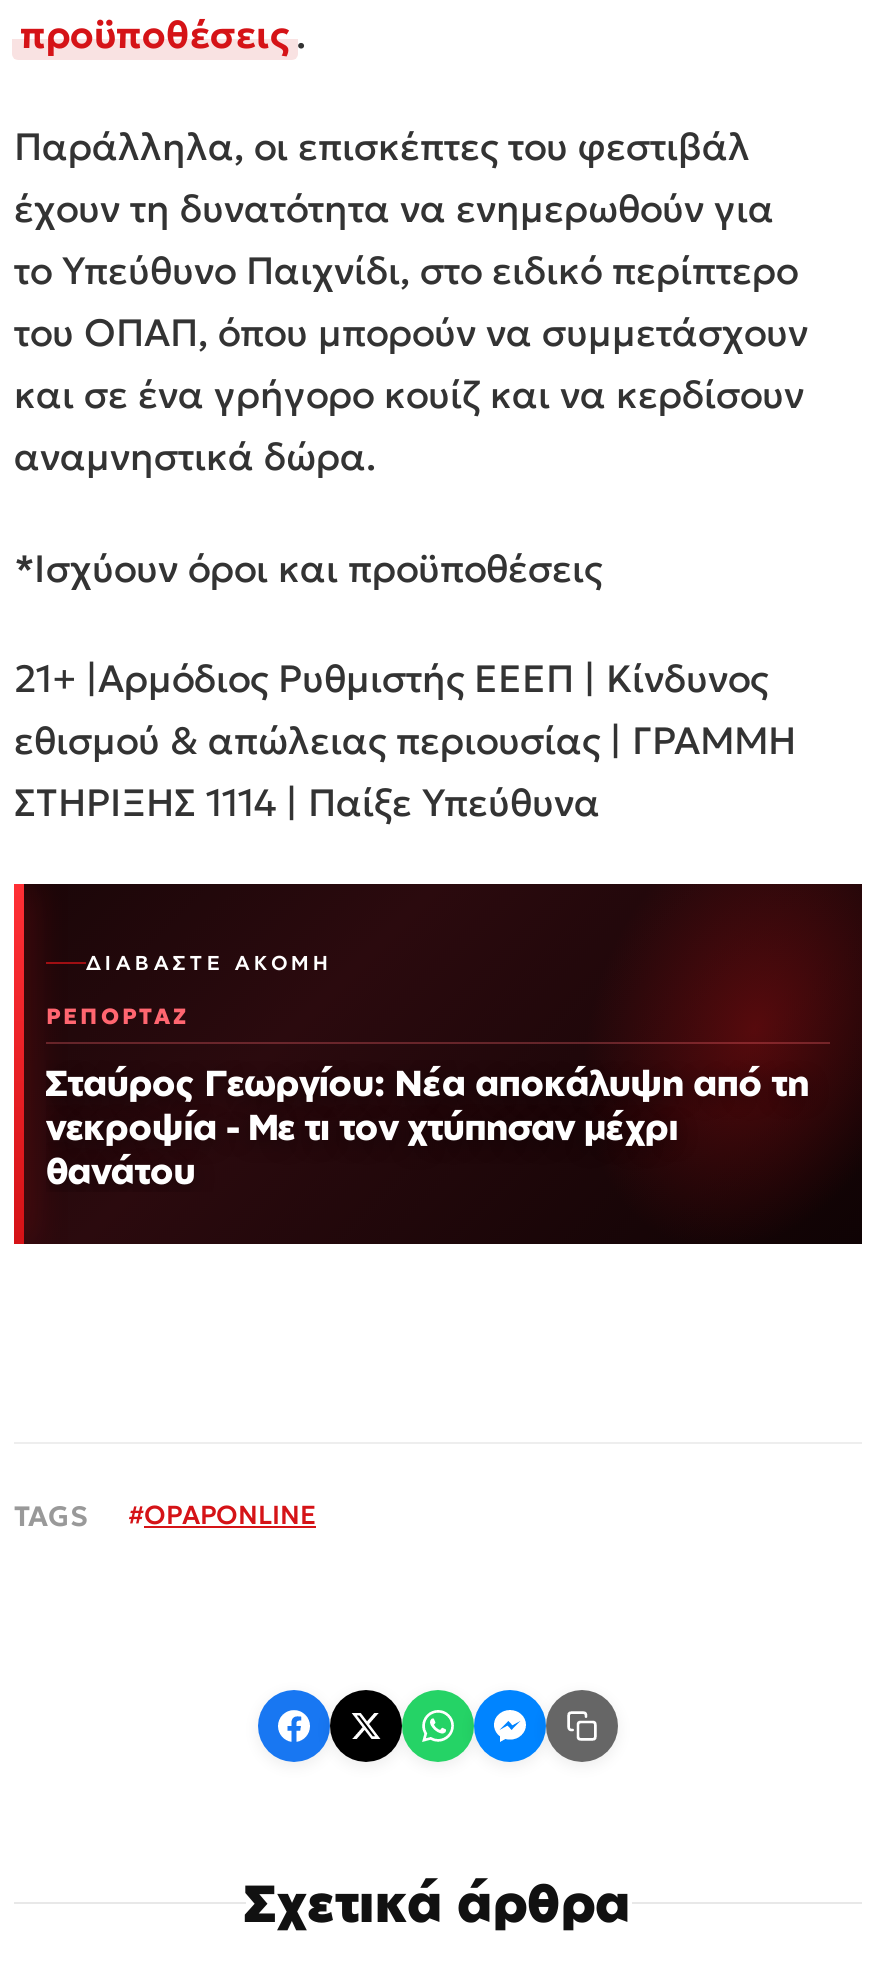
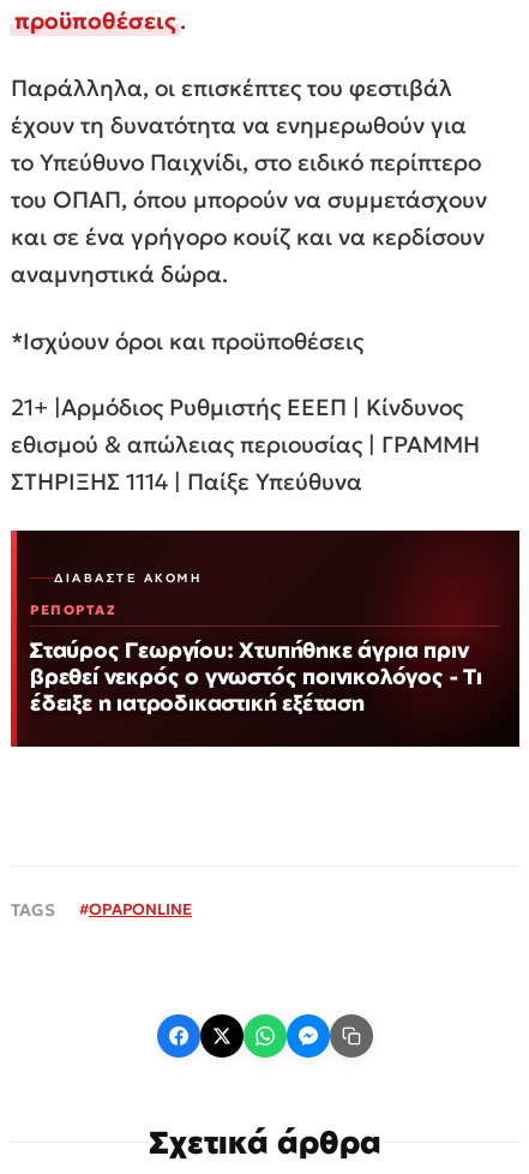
[46,1061,809,1193] Σταύρος Γεωργίου: Νέα αποκάλυψη από τη | νεκροψία - Με τι τον χτύπησαν μέχρι | θανάτου -> [30,637,482,716] Σταύρος Γεωργίου: Χτυπήθηκε άγρια πριν | βρεθεί νεκρός ο γνωστός ποινικολόγος - Τι | έδειξε η ιατροδικαστική εξέταση

